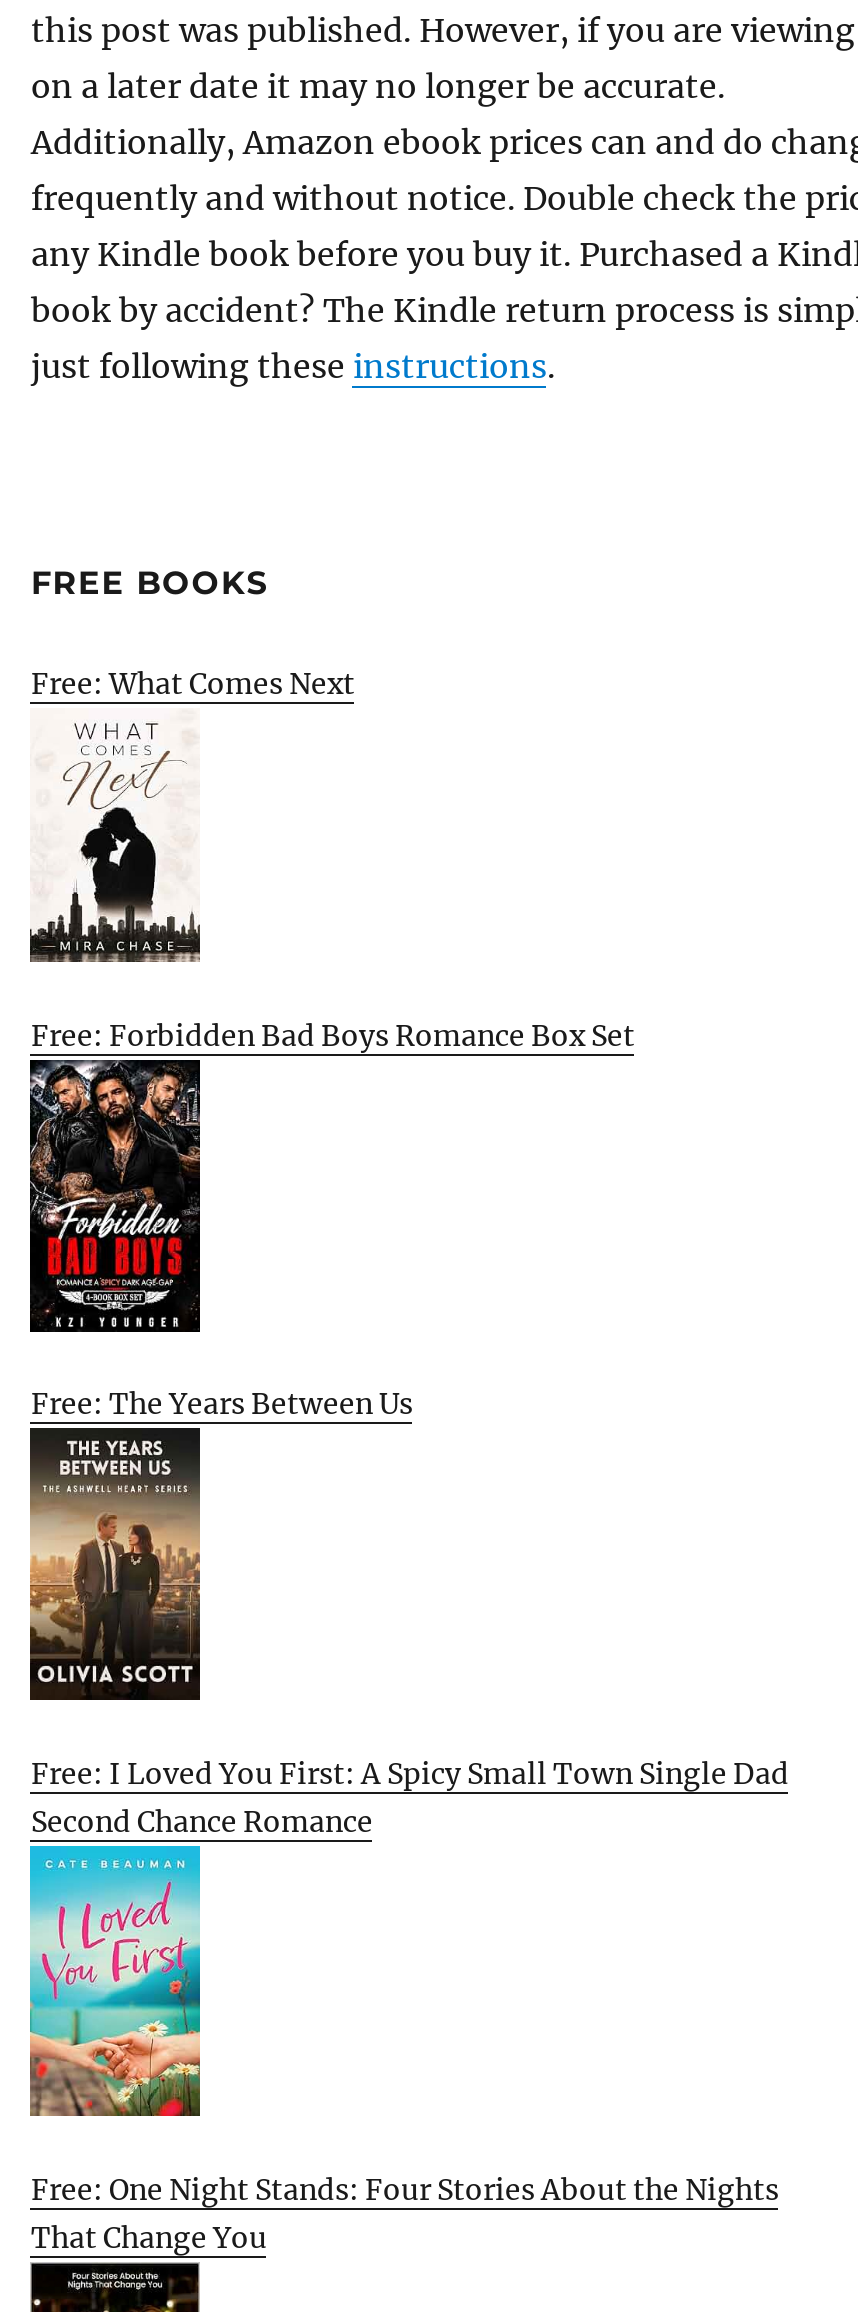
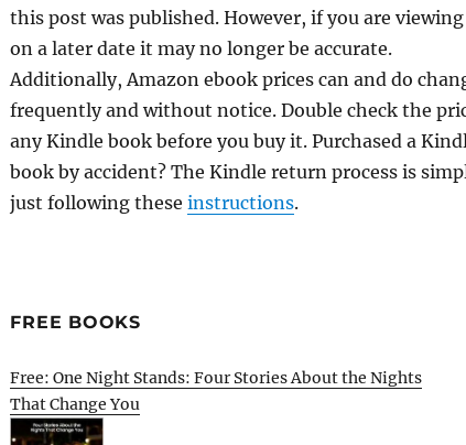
[31,665,355,701] Free: What Comes Next -> none
[28,722,635,1054] [image] | Free: Forbidden Bad Boys Romance Box Set -> none
[28,1068,413,1422] [image] | Free: The Years Between Us -> none
[28,1438,789,1839] [image] | Free: I Loved You First: A Spicy Small Town Single Dad | Second Chance Romance -> none
[28,1854,202,2118] [image] -> none

